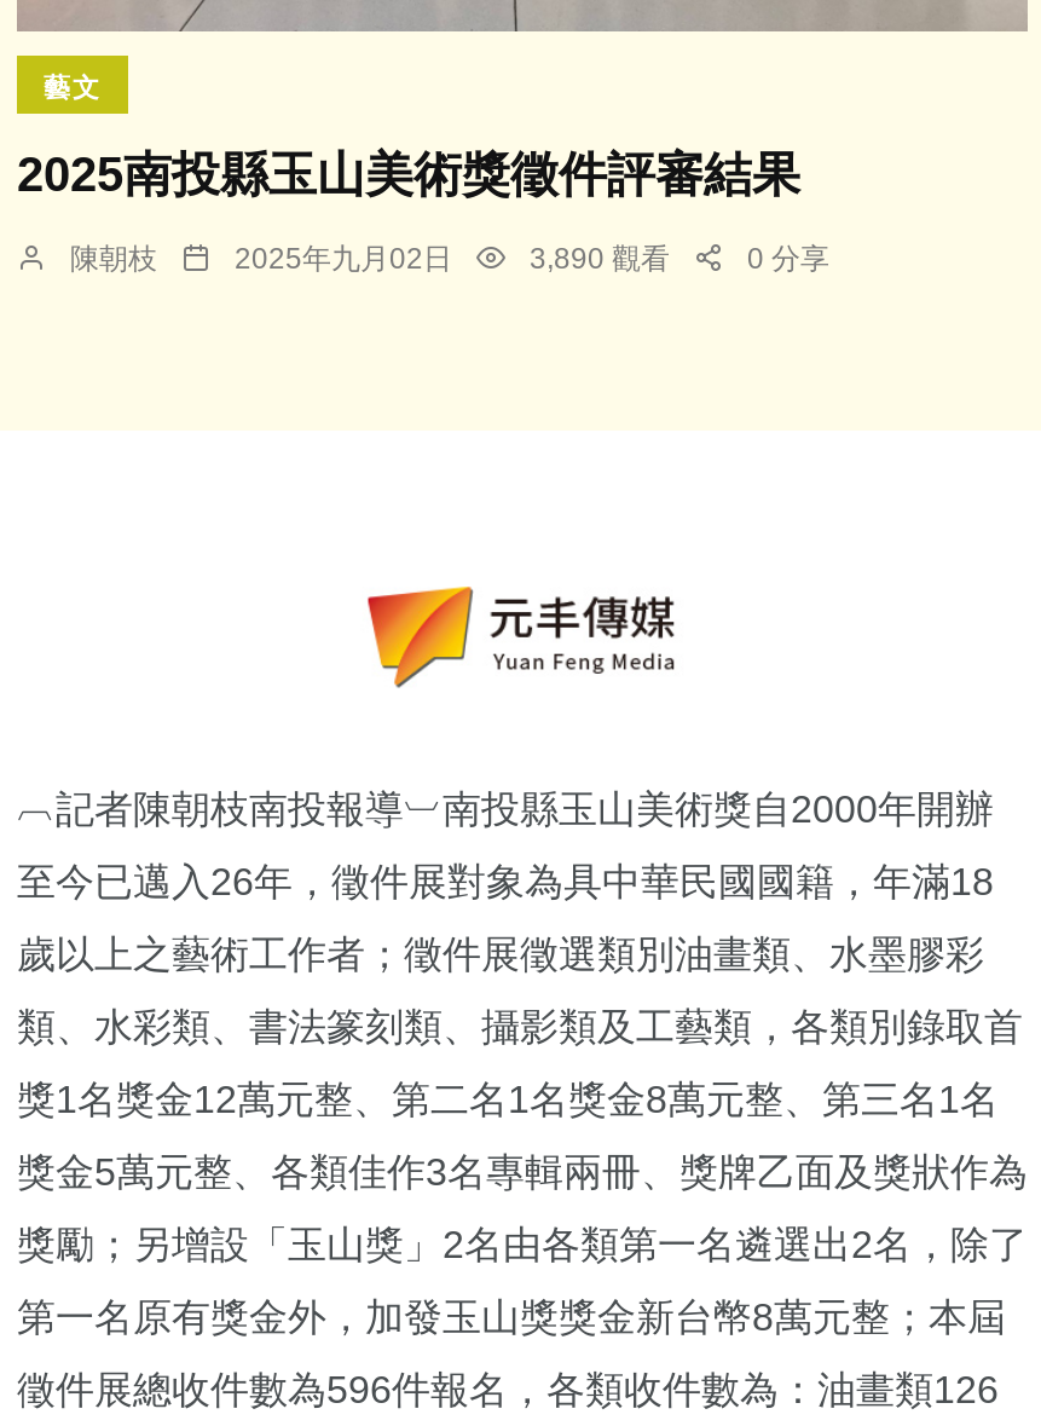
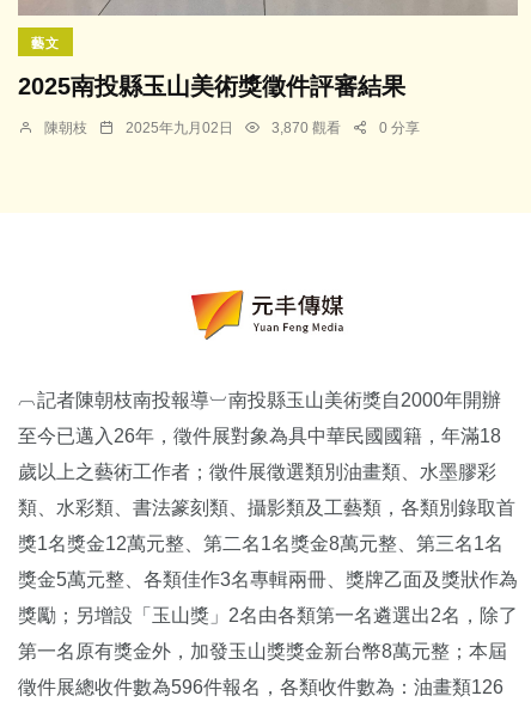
[530,243,670,276] 3,890 觀看 -> [271,120,341,137] 3,870 觀看

